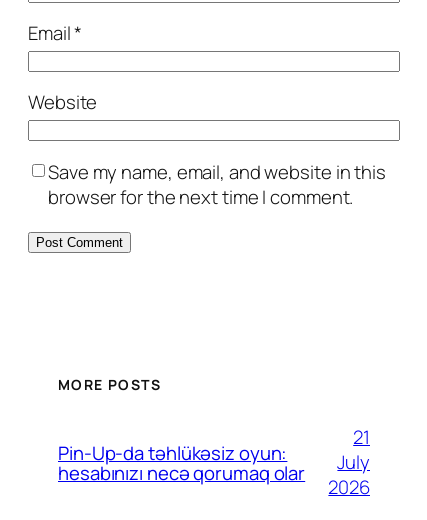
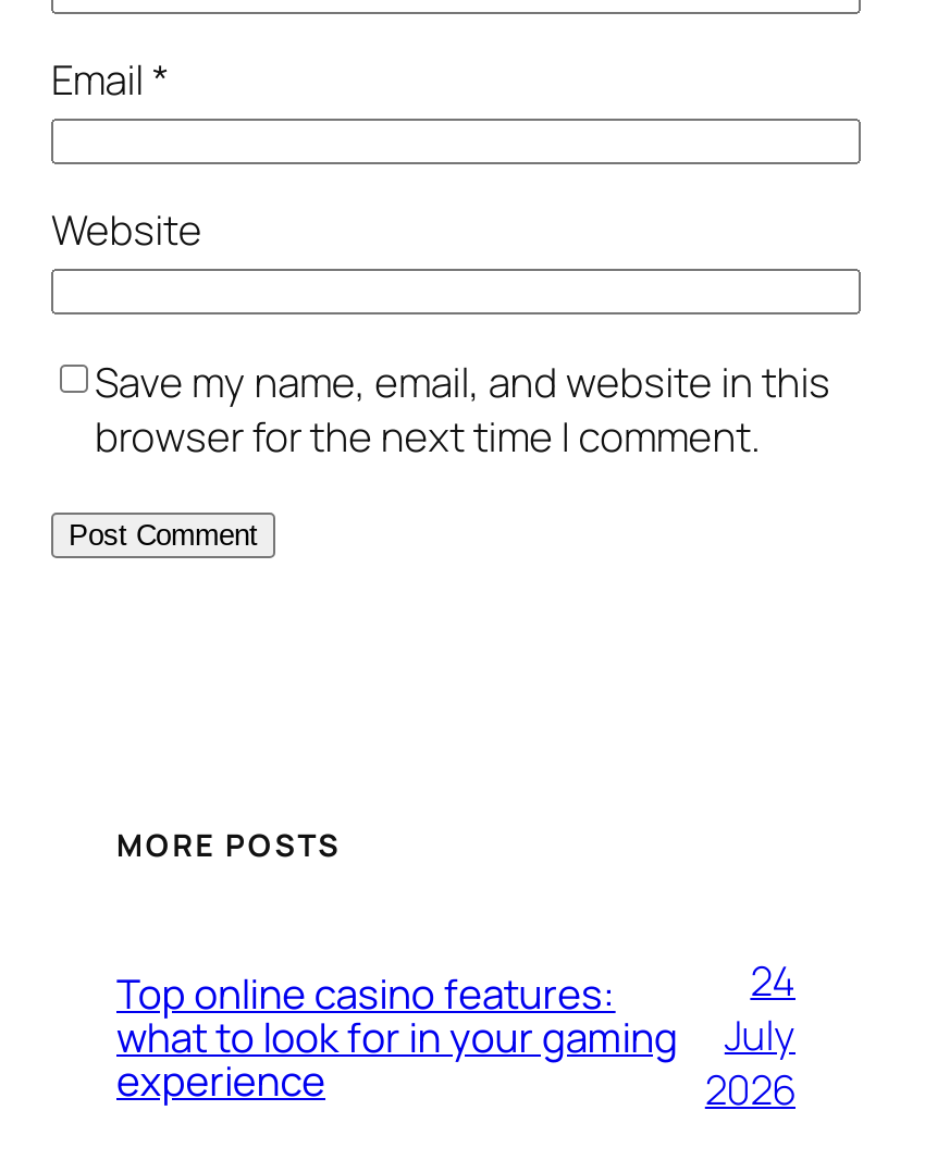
[353,424,370,450] 21 -> [750,952,795,1009] 24
[58,439,305,485] Pin-Up-da təhlükəsiz oyun: | hesabınızı necə qorumaq olar -> [116,964,678,1108] Top online casino features: | what to look for in your gaming | experience

